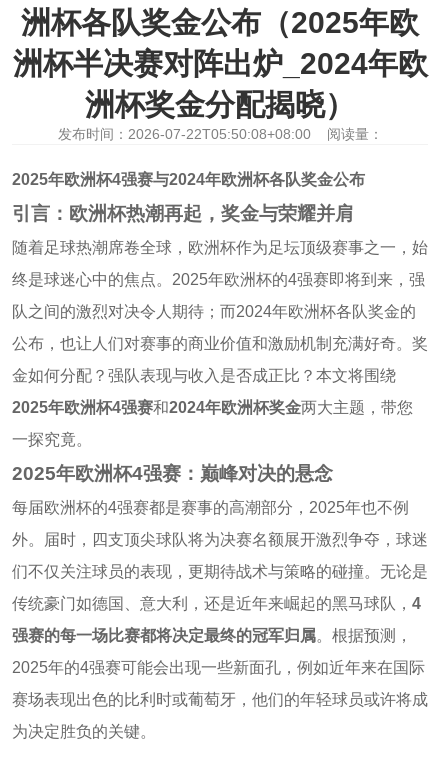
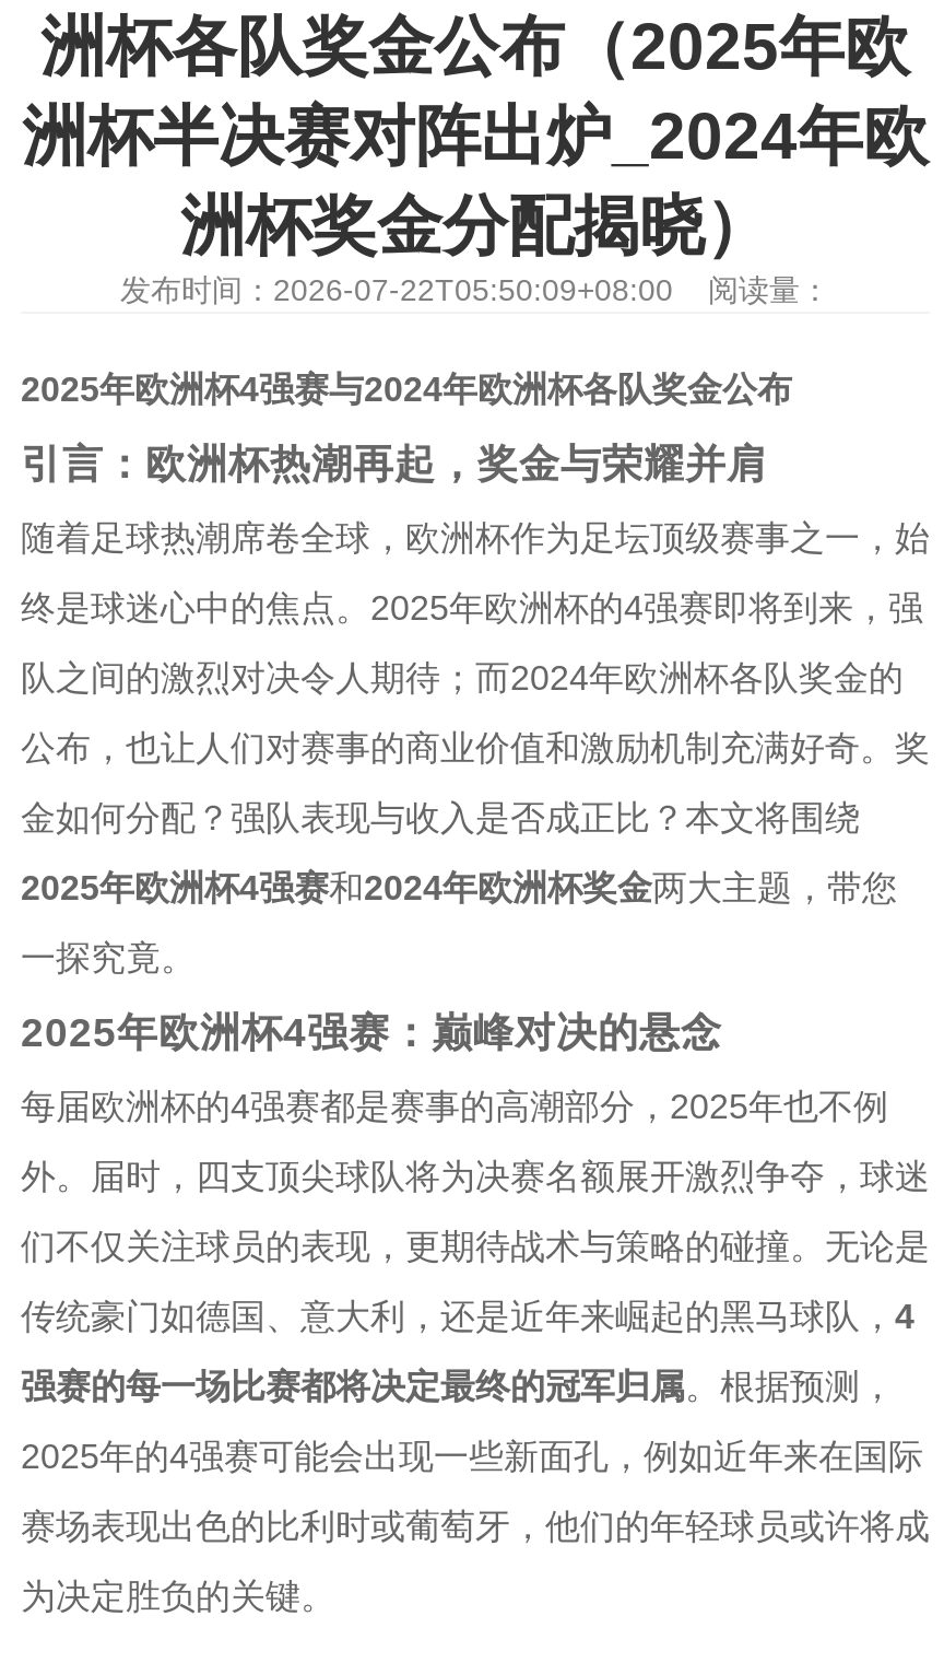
[57,126,382,142] 发布时间：2026-07-22T05:50:08+08:00 阅读量： -> [120,272,830,307] 发布时间：2026-07-22T05:50:09+08:00 阅读量：

